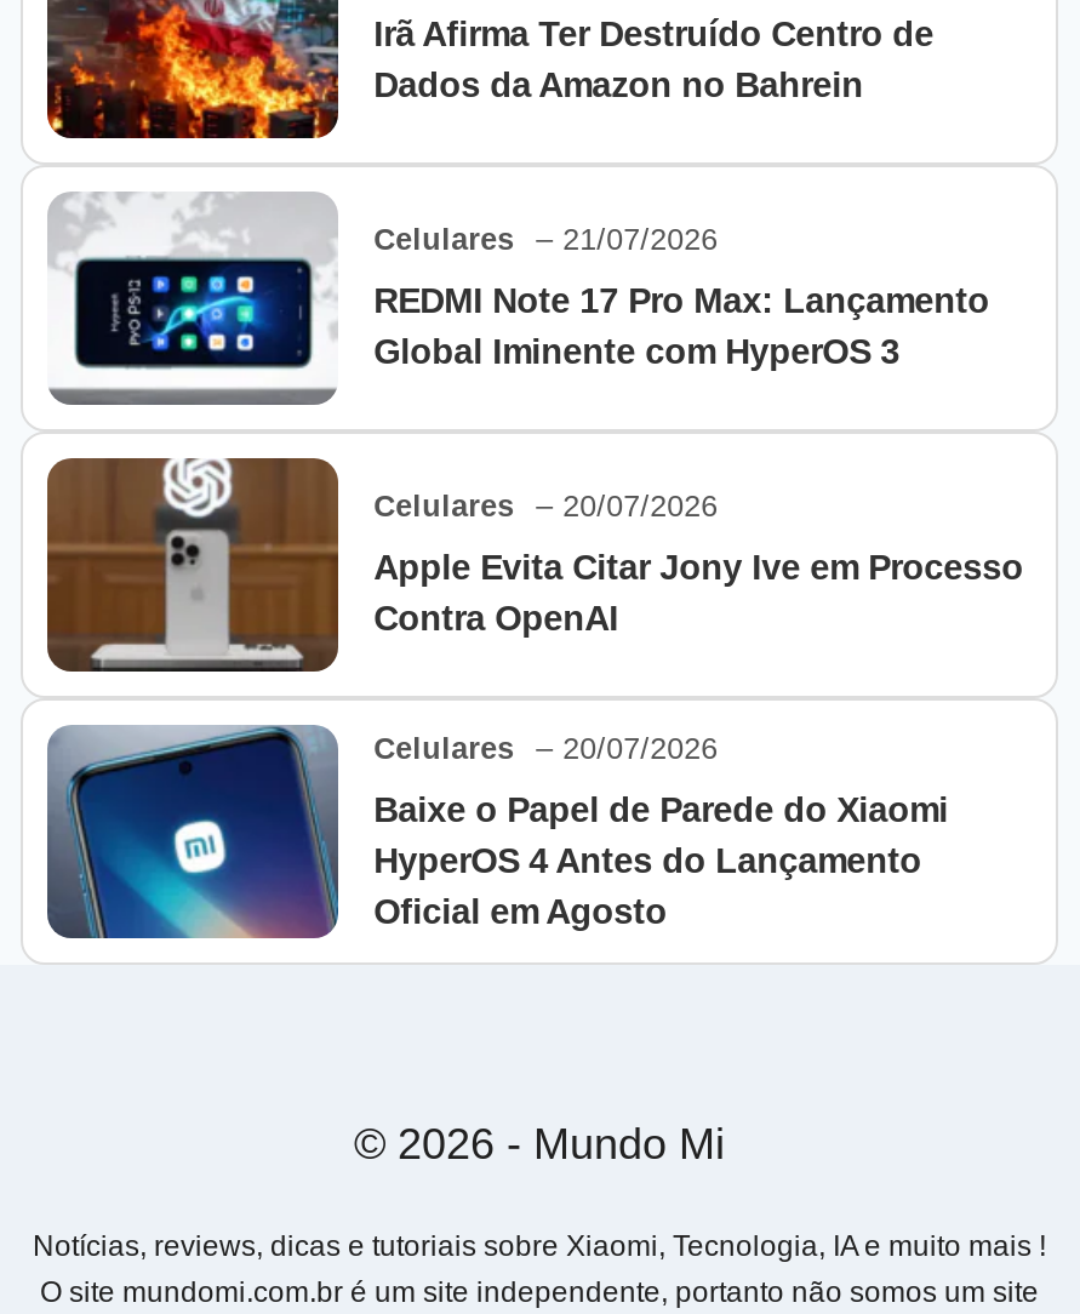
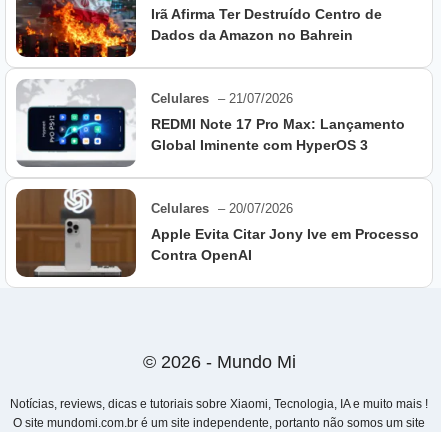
[45,725,948,941] [image] | Celulares | – 20/07/2026 | Baixe o Papel de Parede do Xiaomi | HyperOS 4 Antes do Lançamento | Oficial em Agosto -> none

